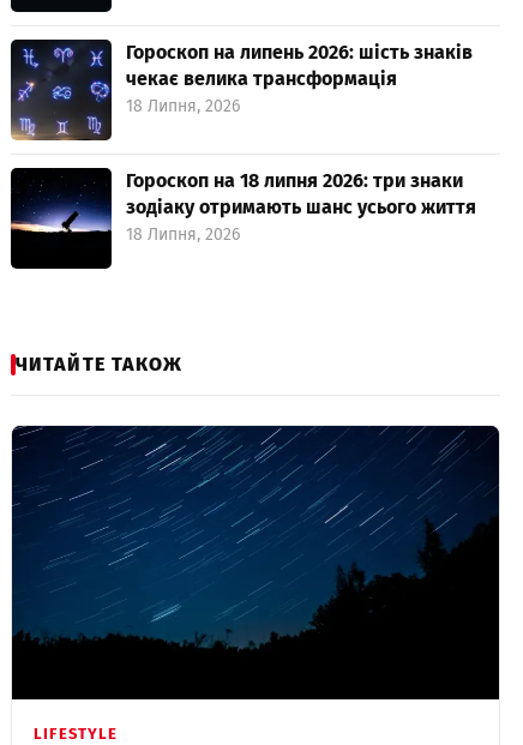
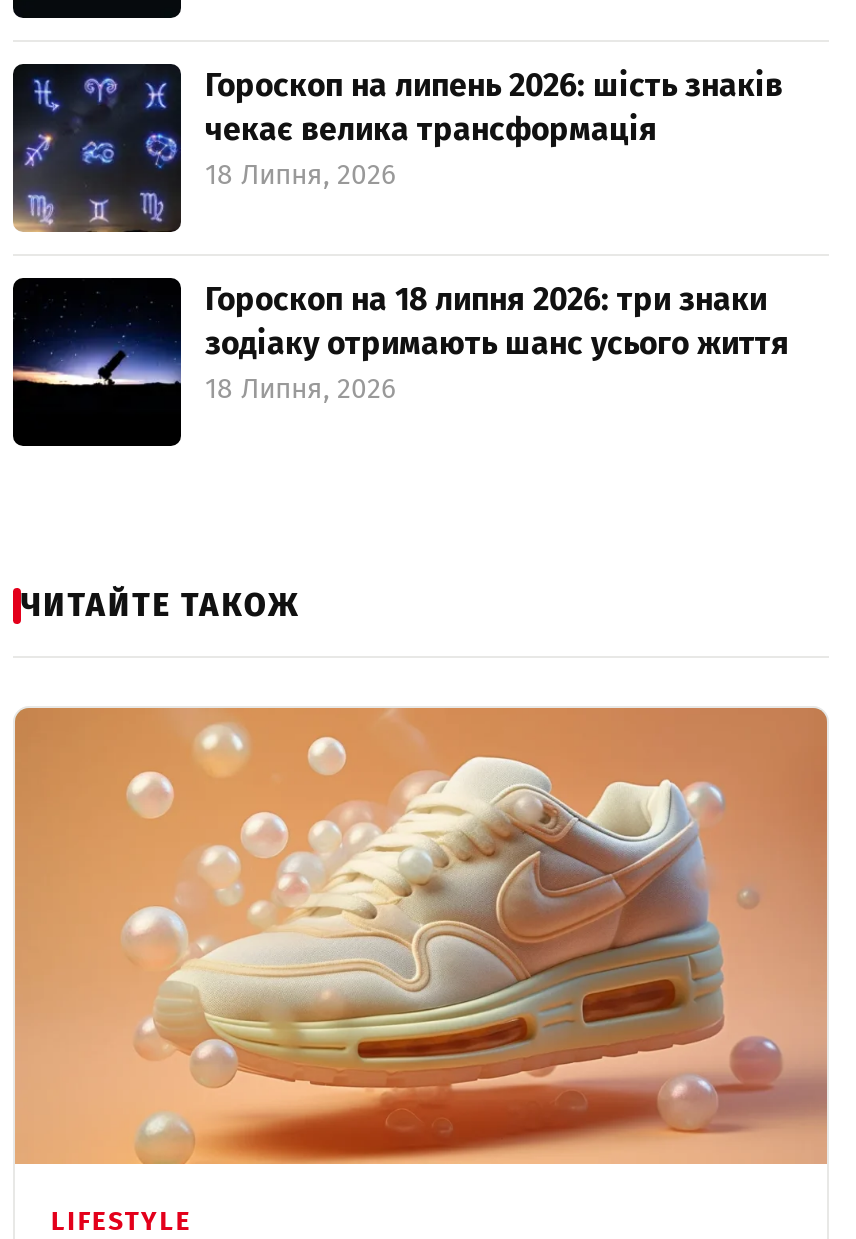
[11,425,500,701] [image] -> [13,707,829,1165] [image]

